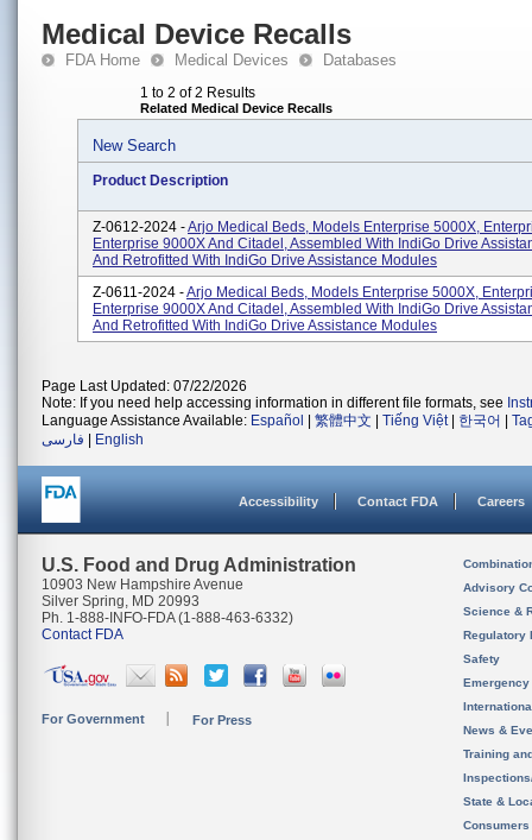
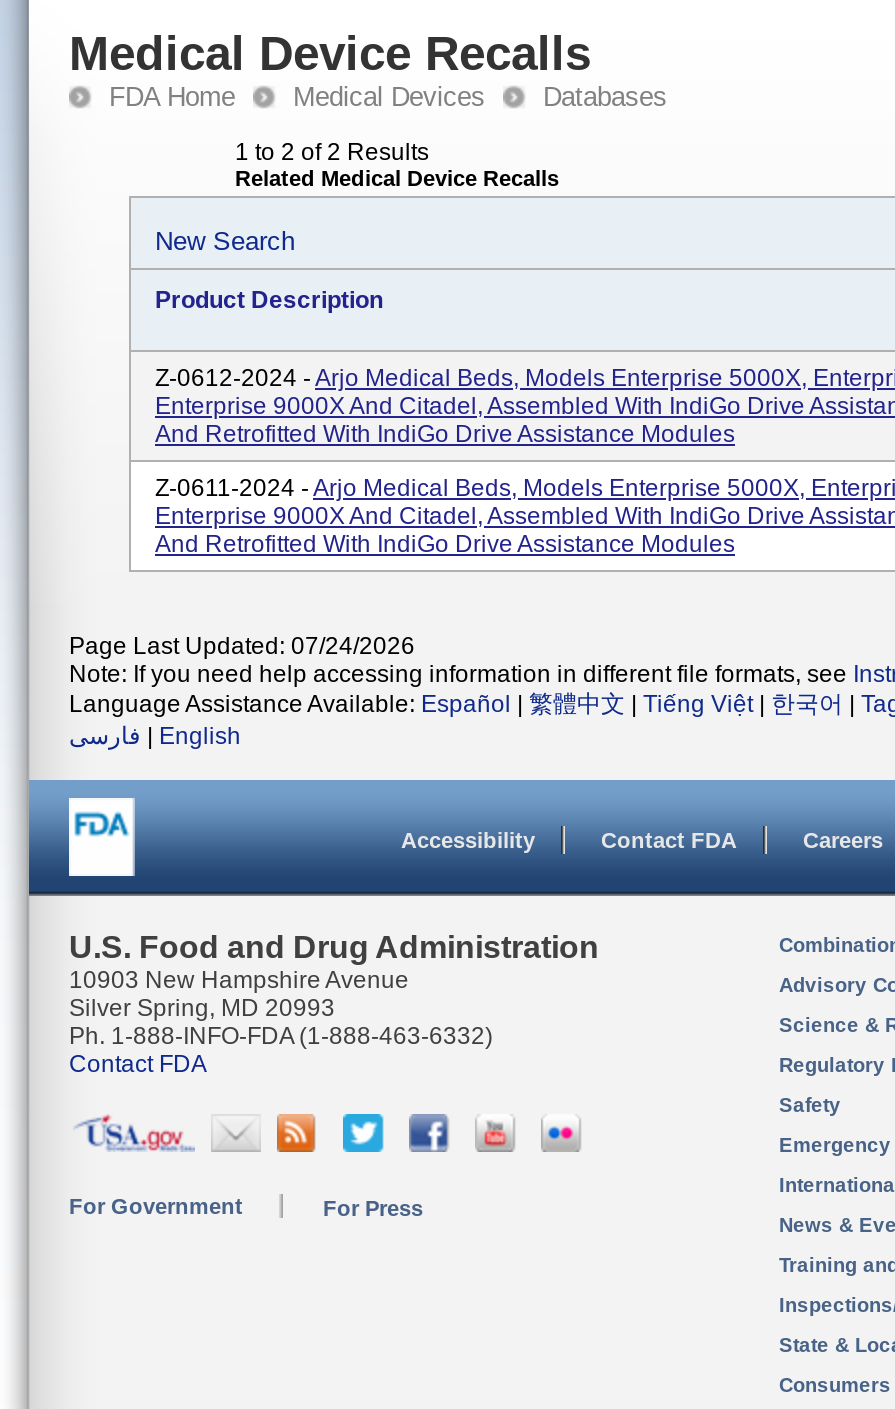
[42,378,247,394] Page Last Updated: 07/22/2026 -> [69,632,415,660] Page Last Updated: 07/24/2026

